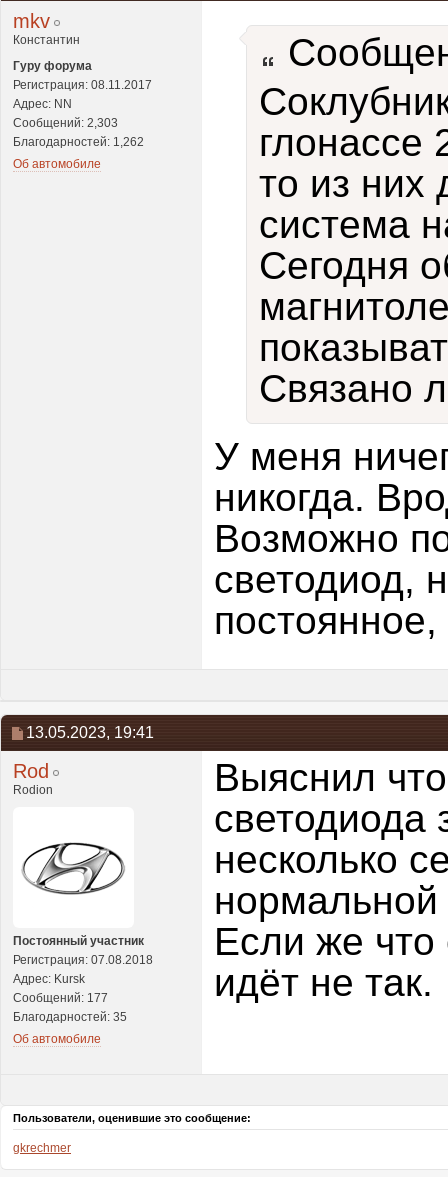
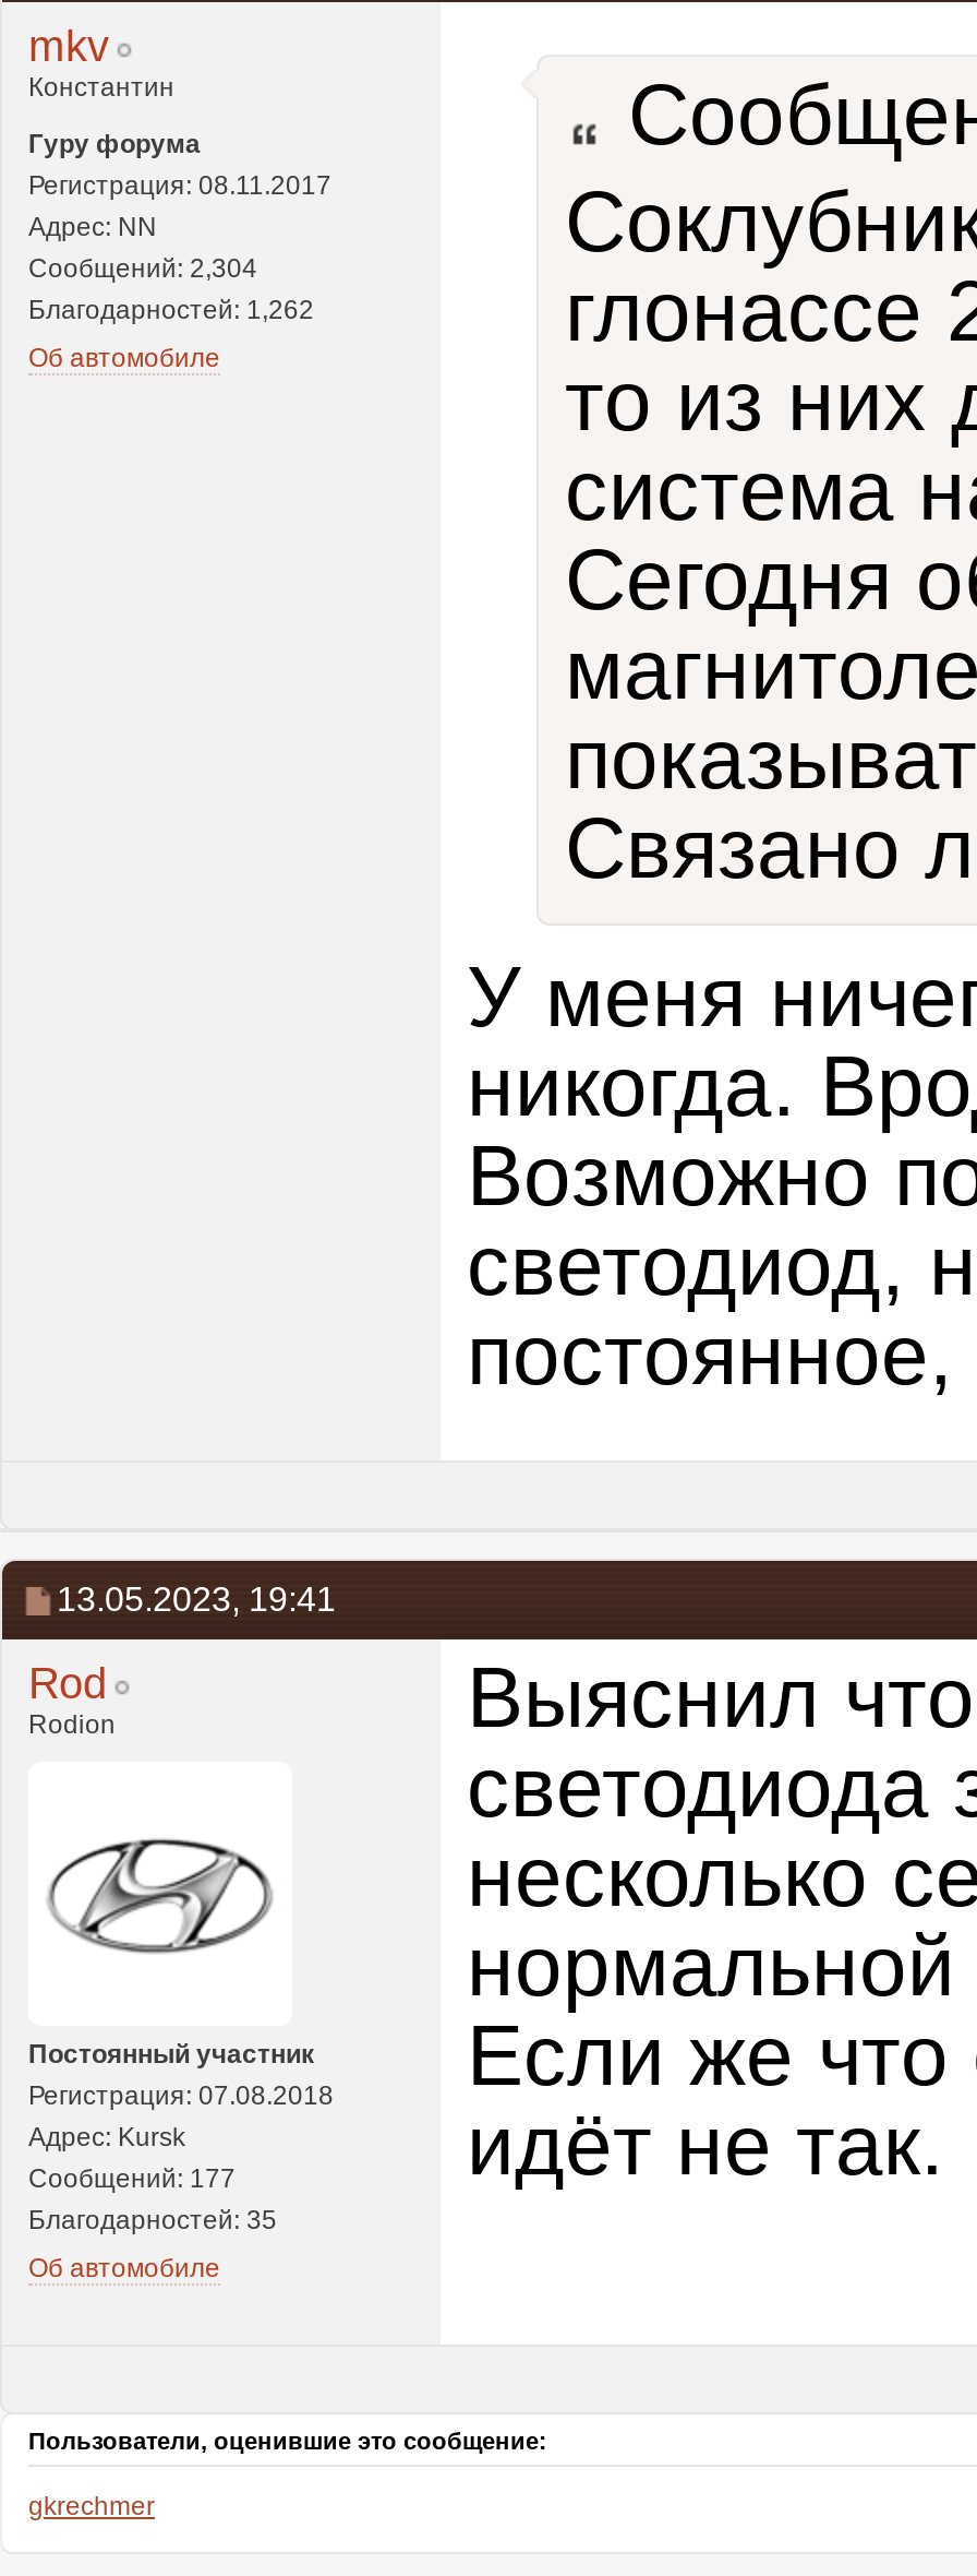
[13,116,118,130] Сообщений: 2,303 -> [28,254,257,284] Сообщений: 2,304

